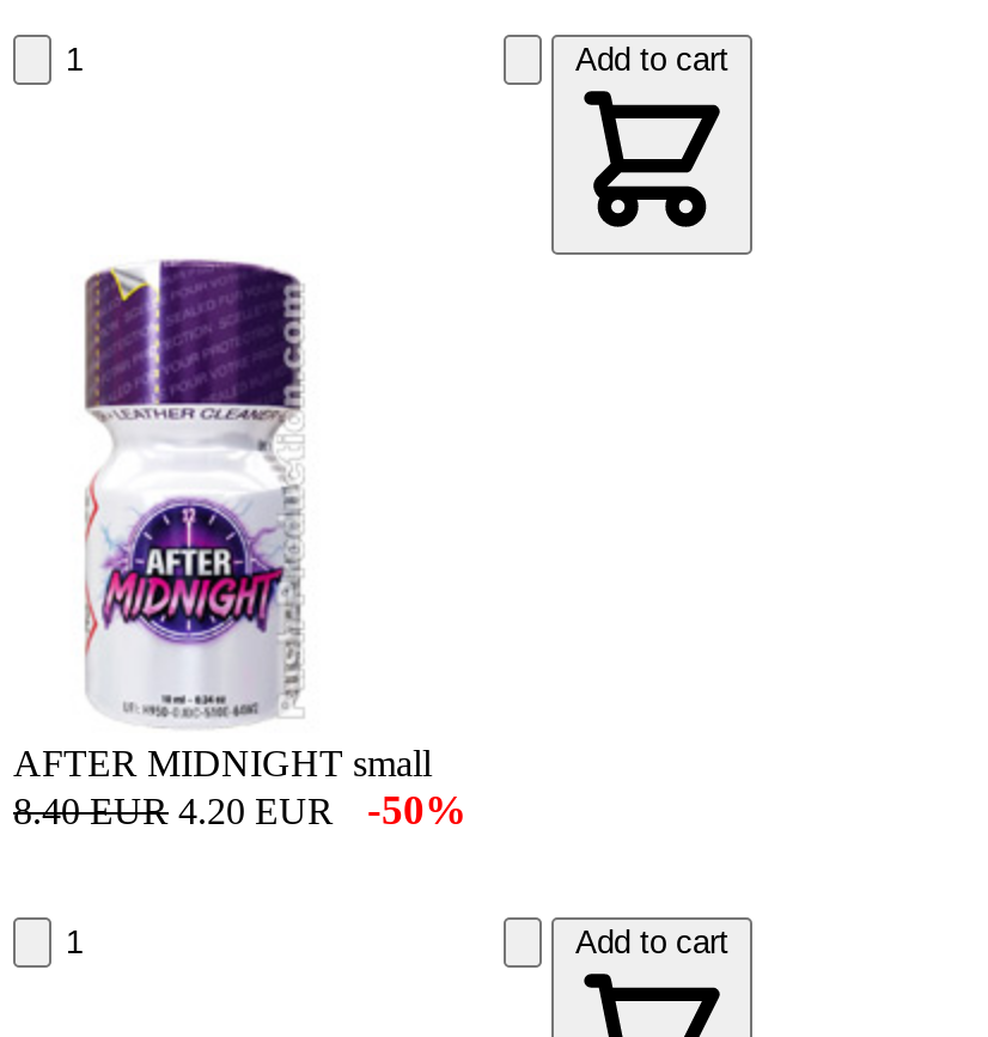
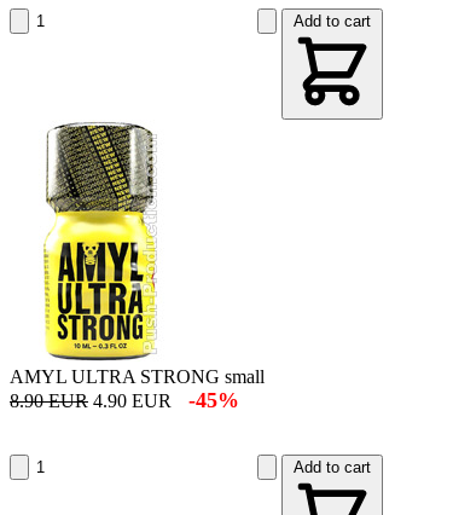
[13,260,432,831] [image] | AFTER MIDNIGHT small | 8.40 EUR 4.20 EUR -> [10,122,265,411] [image] | AMYL ULTRA STRONG small | 8.90 EUR 4.90 EUR
[367,786,468,834] -50% -> [188,388,239,412] -45%

